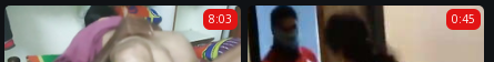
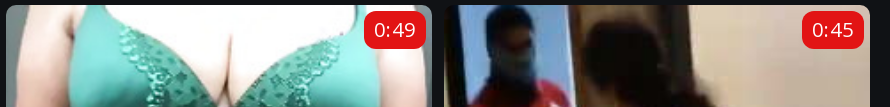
[209,12,232,27] 8:03 -> [374,16,416,44] 0:49

